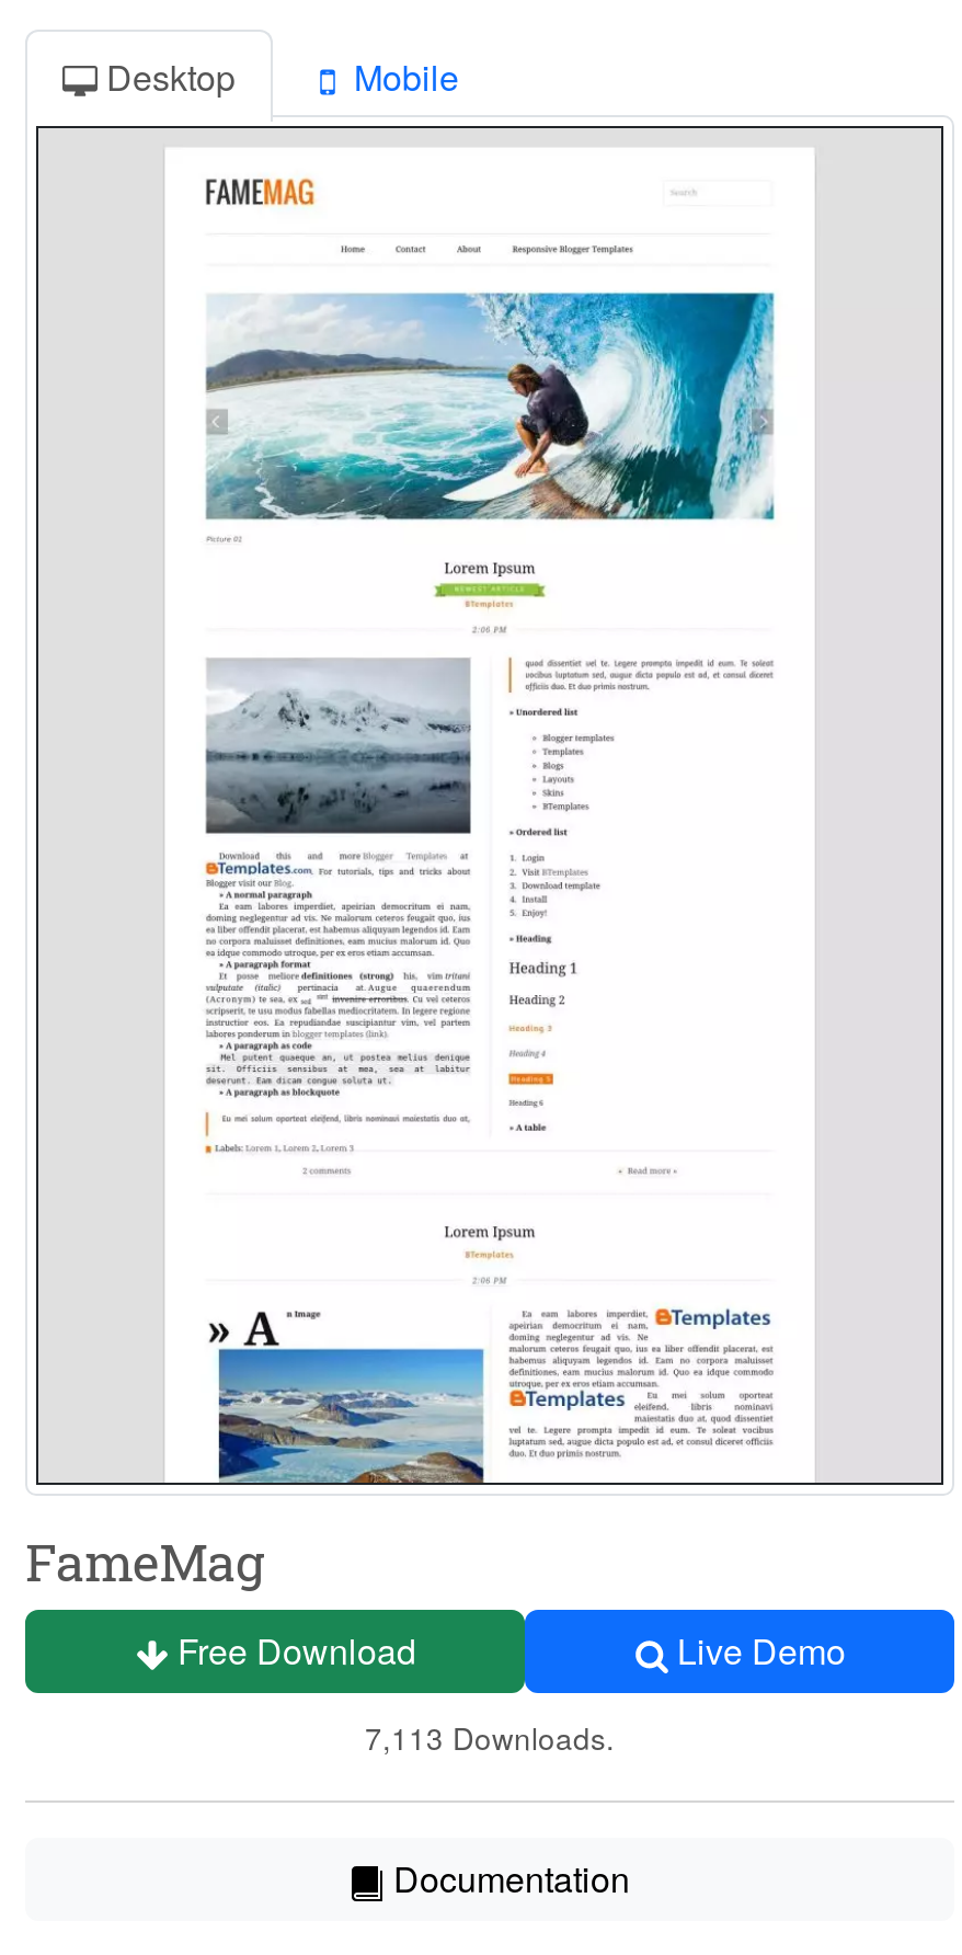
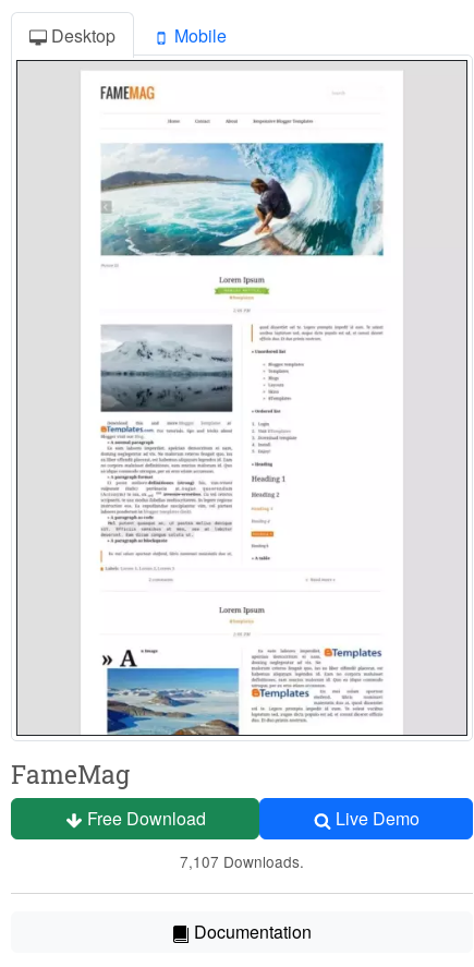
[365,1715,615,1759] 7,113 Downloads. -> [180,850,304,872] 7,107 Downloads.

